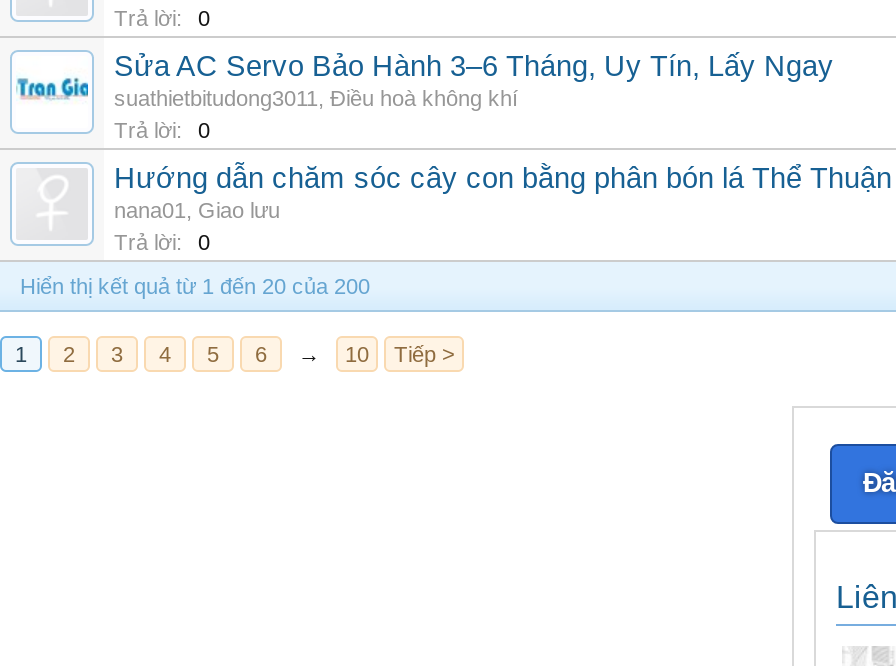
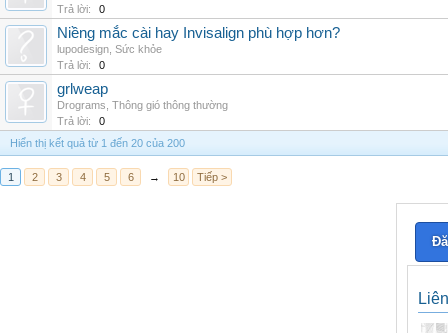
[16,58,86,126] [image] -> none
[114,50,834,110] Sửa AC Servo Bảo Hành 3–6 Tháng, Uy Tín, Lấy Ngay | suathietbitudong3011, Điều hoà không khí -> [57,25,340,55] Niềng mắc cài hay Invisalign phù hợp hơn? | lupodesign, Sức khỏe
[114,162,892,222] Hướng dẫn chăm sóc cây con bằng phân bón lá Thể Thuận | nana01, Giao lưu -> [57,81,228,111] grlweap | Drograms, Thông gió thông thường

